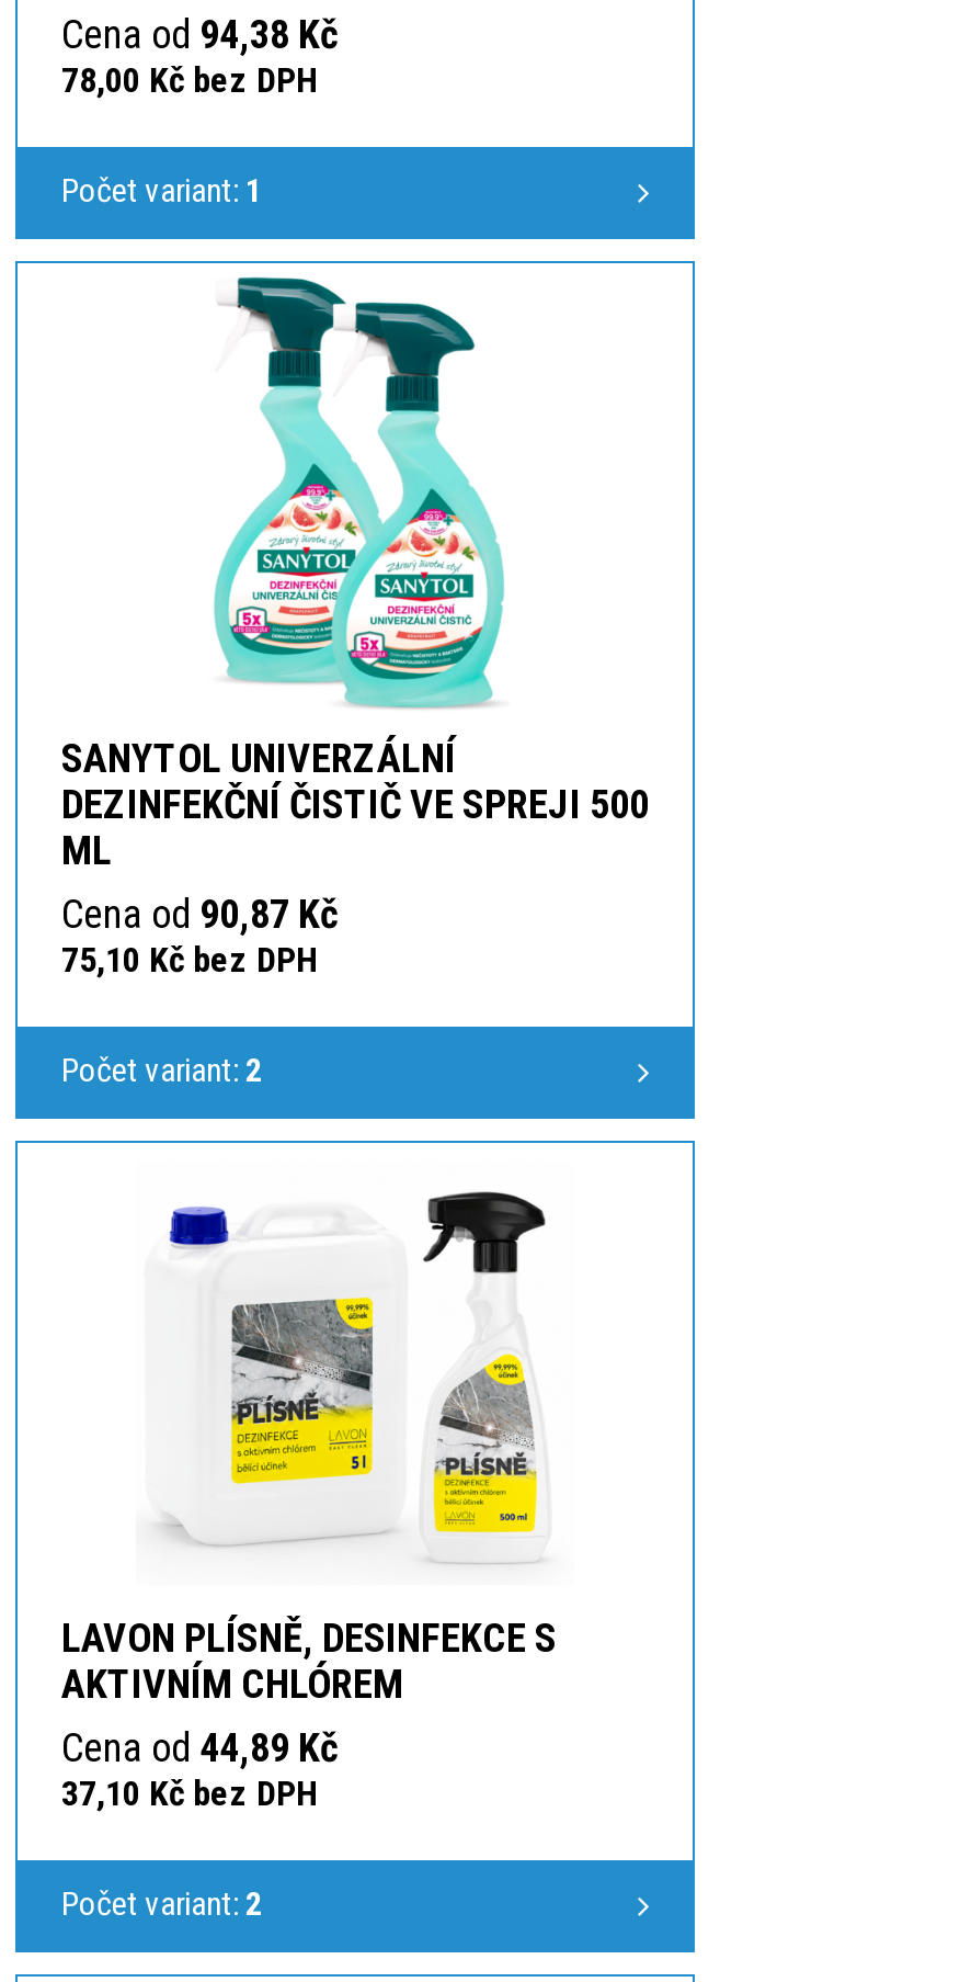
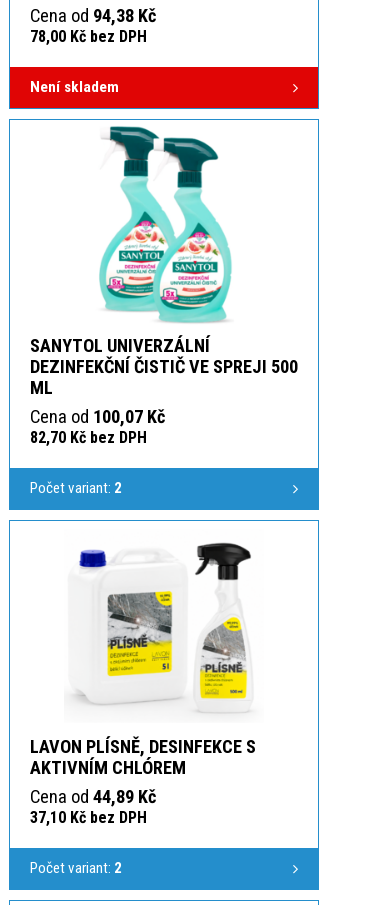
[61,170,263,210] Počet variant: 1 -> [30,78,119,96] Není skladem
[61,890,338,936] Cena od 90,87 Kč -> [30,406,165,427] Cena od 100,07 Kč
[61,938,318,980] 75,10 Kč bez DPH -> [30,428,147,447] 82,70 Kč bez DPH

